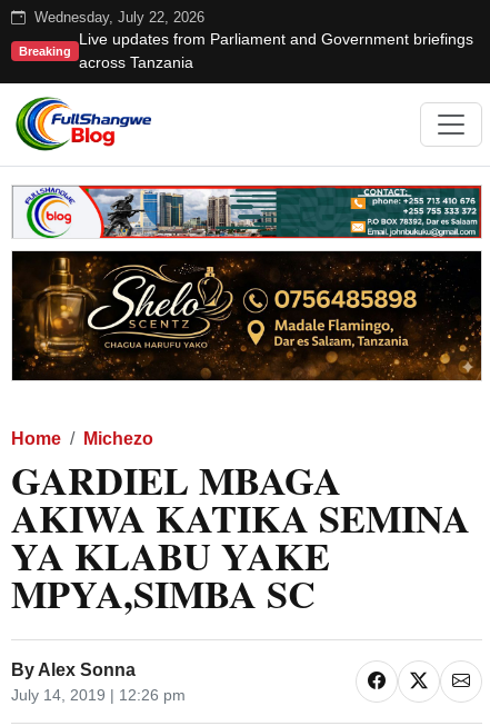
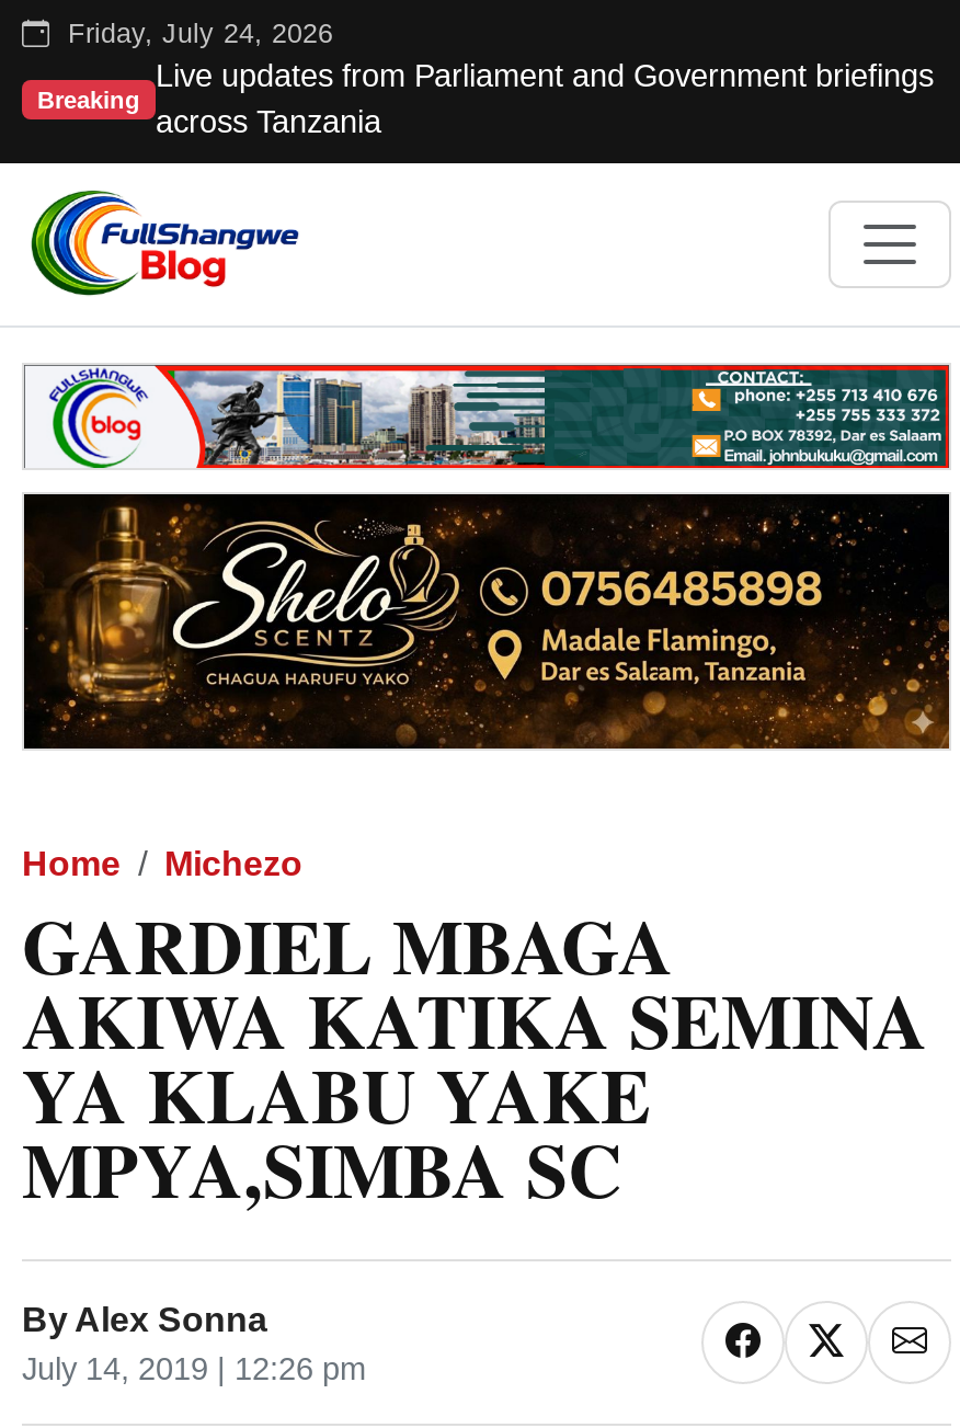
[30,10,204,26] Wednesday, July 22, 2026 -> [59,19,333,49] Friday, July 24, 2026

